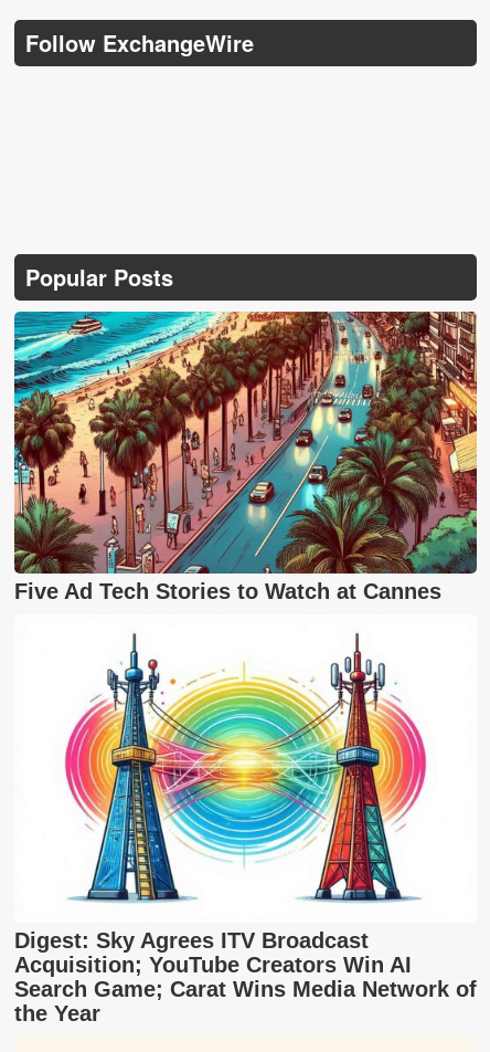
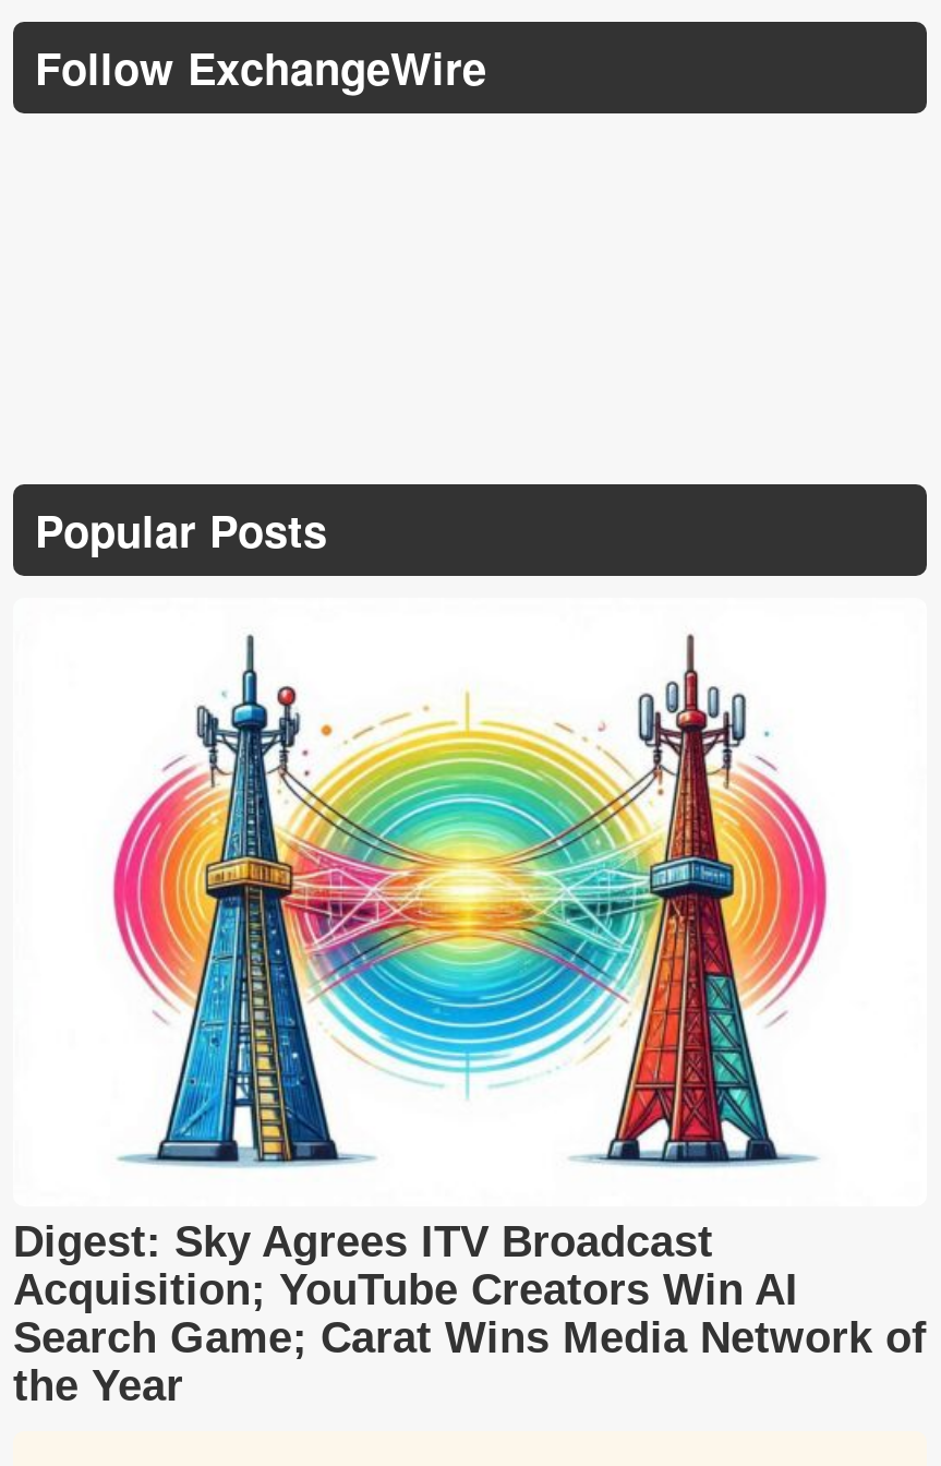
[13,311,478,603] [image] | Five Ad Tech Stories to Watch at Cannes -> none

